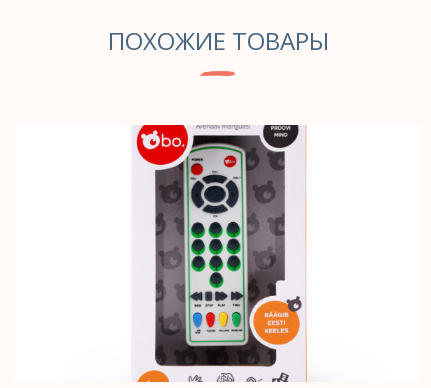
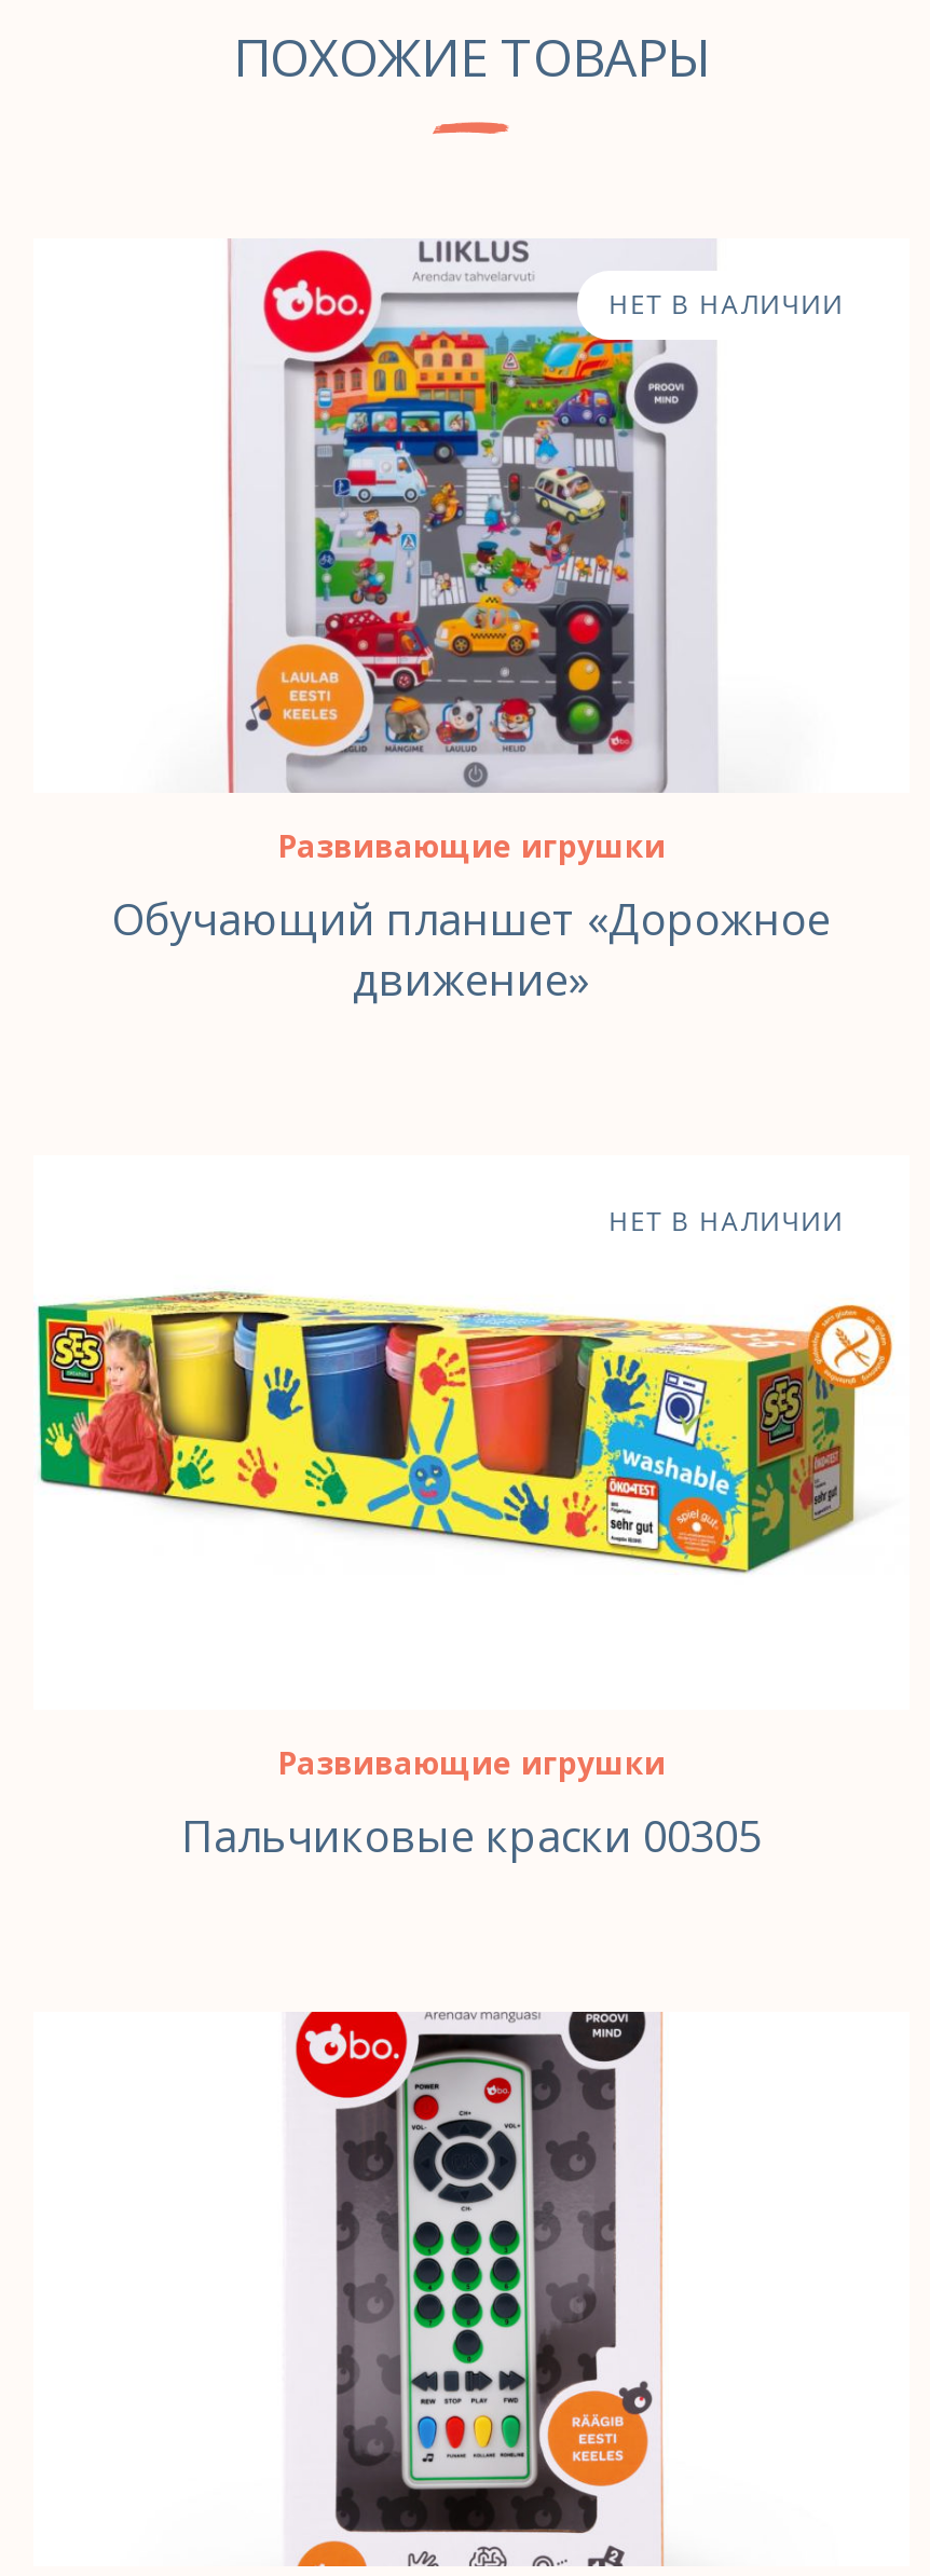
none -> [36,1289,894,1574] [image]
none -> [112,826,831,1009] Развивающие игрушки | Обучающий планшет «Дорожное | движение»
none -> [181,1743,762,1866] Развивающие игрушки | Пальчиковые краски 00305
none -> [225,241,844,795] [image] | НЕТ В НАЛИЧИИ
none -> [609,1203,844,1240] НЕТ В НАЛИЧИИ

